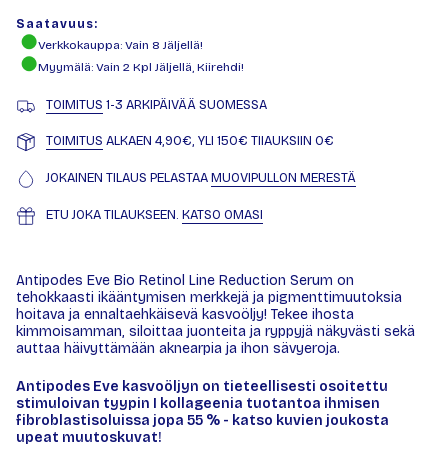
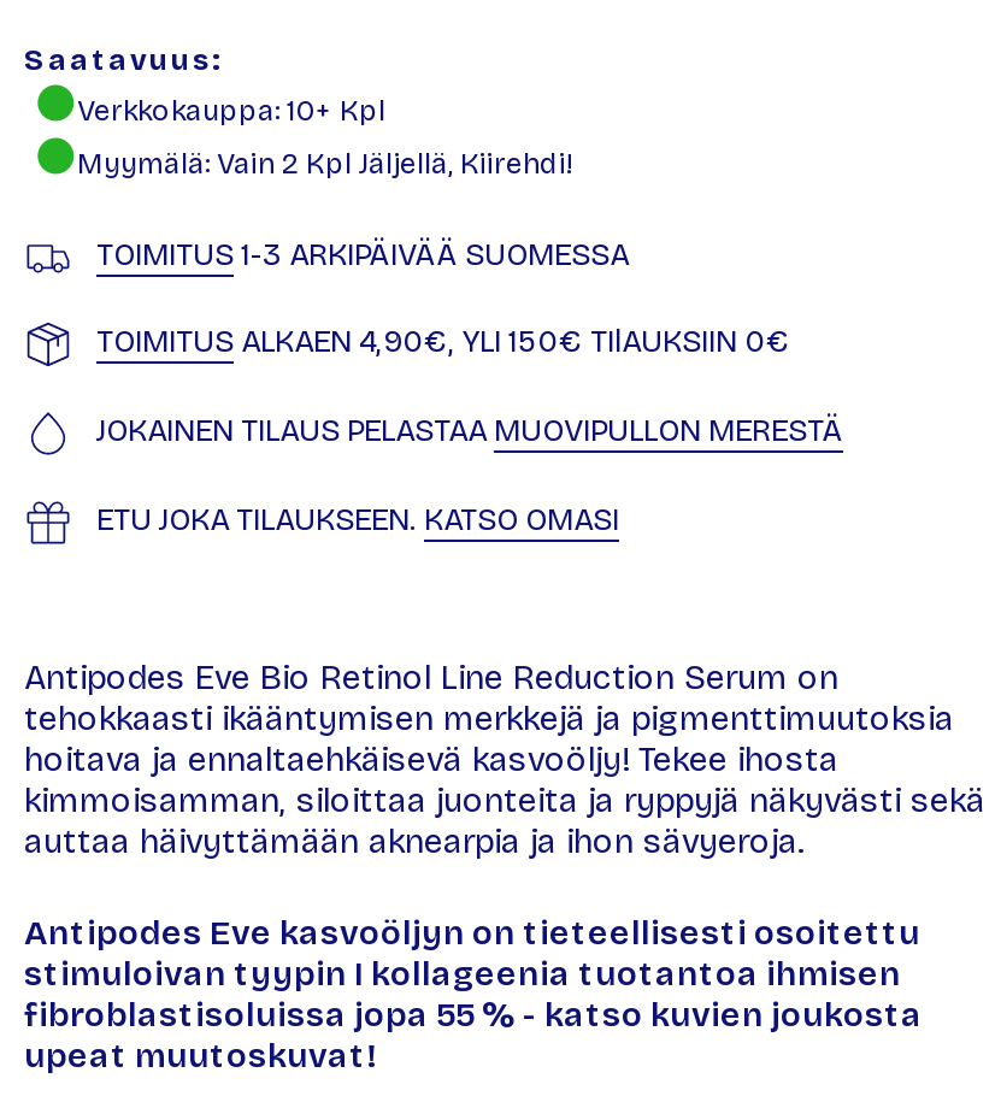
[38,38,203,52] Verkkokauppa: Vain 8 Jäljellä! -> [77,93,385,127] Verkkokauppa: 10+ Kpl

